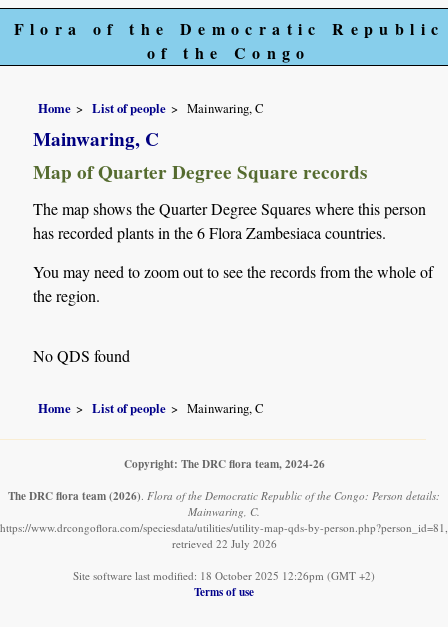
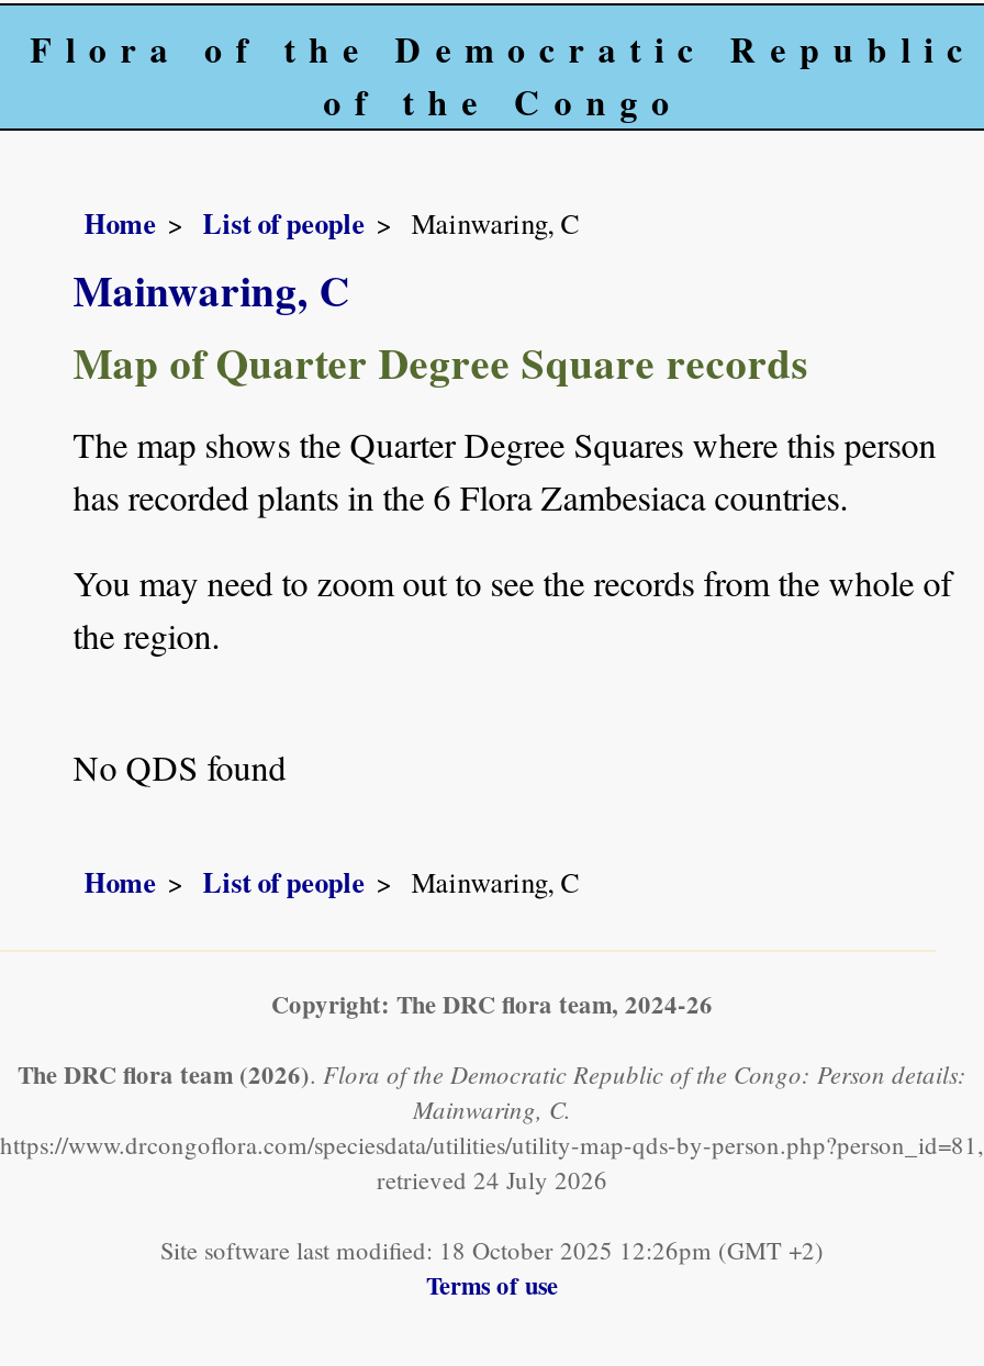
[171,536,276,551] retrieved 22 July 2026 -> [377,1164,607,1197] retrieved 24 July 2026

